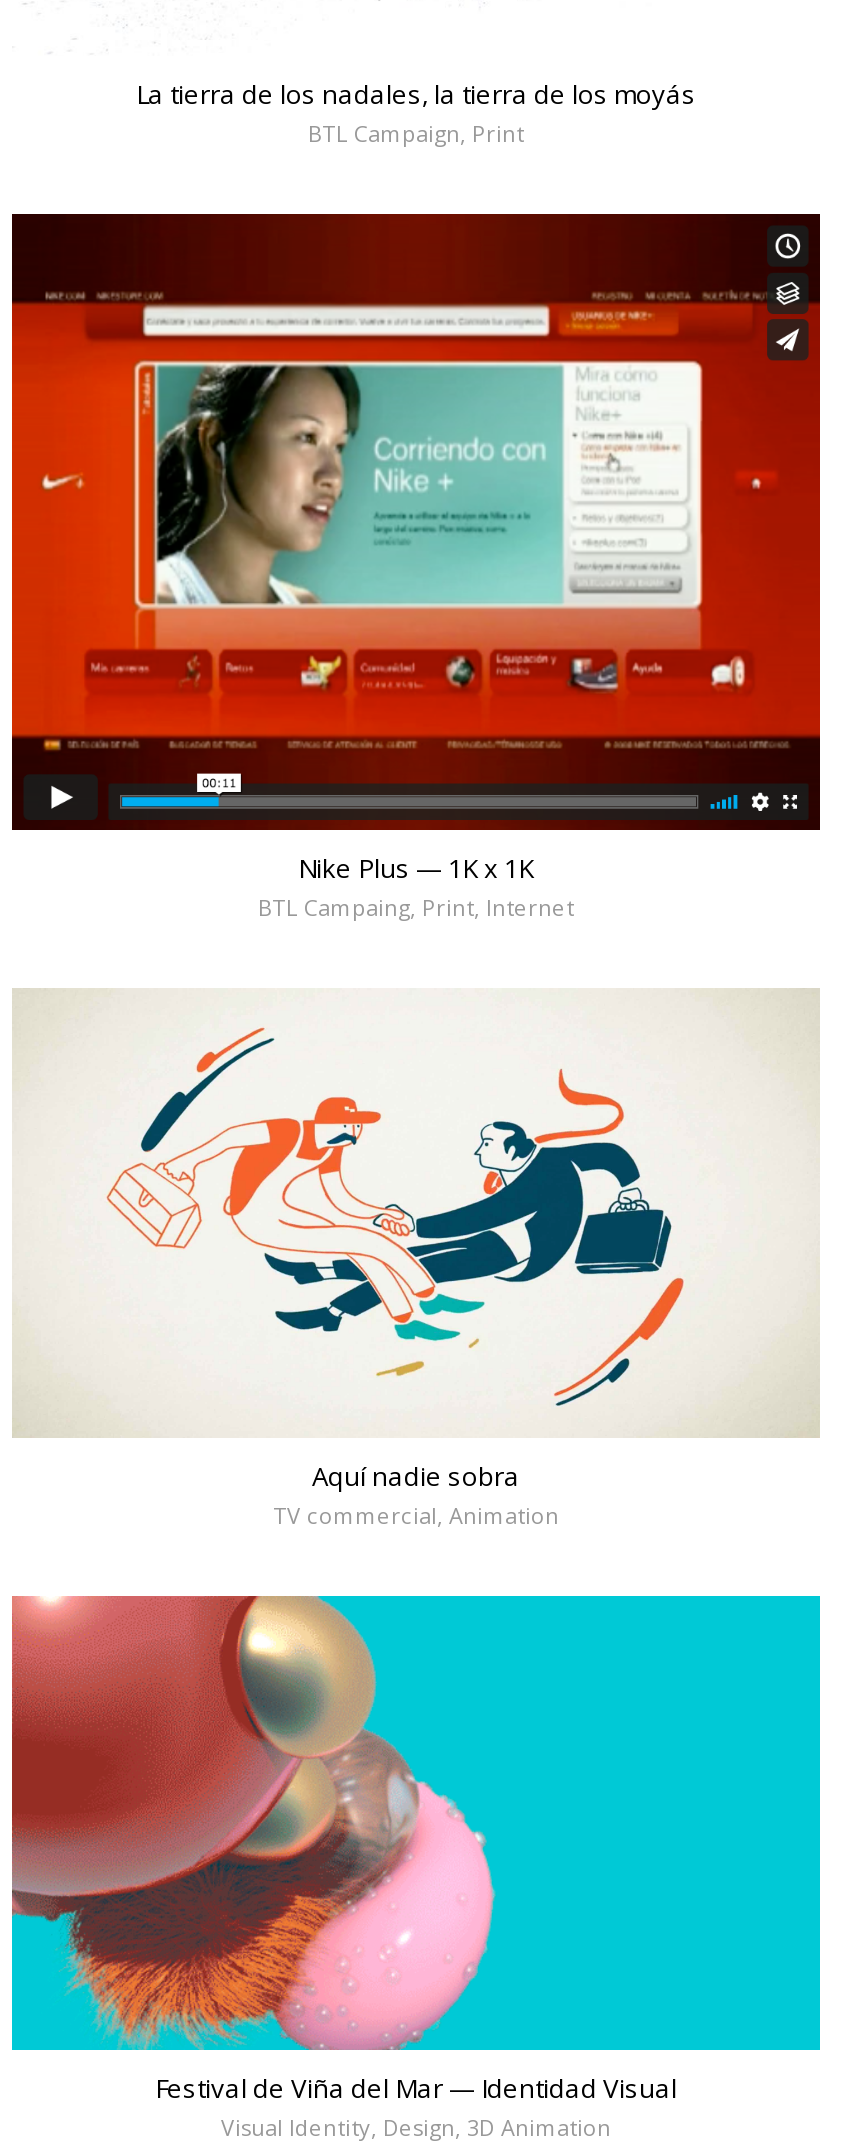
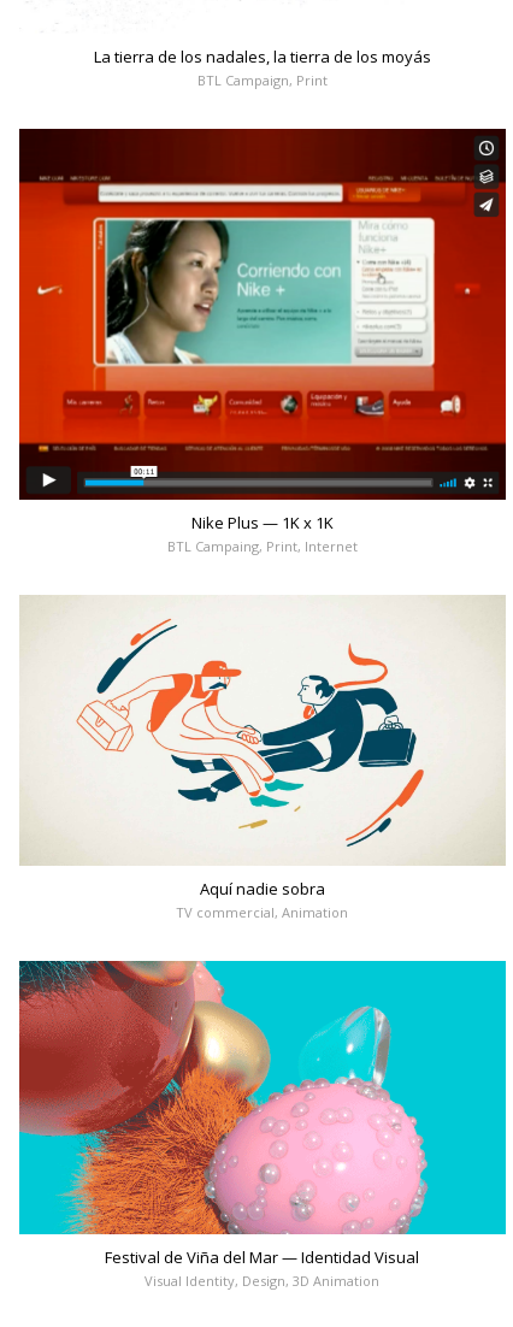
[10,1594,690,2052] [image] -> [18,960,429,1235] [image]

